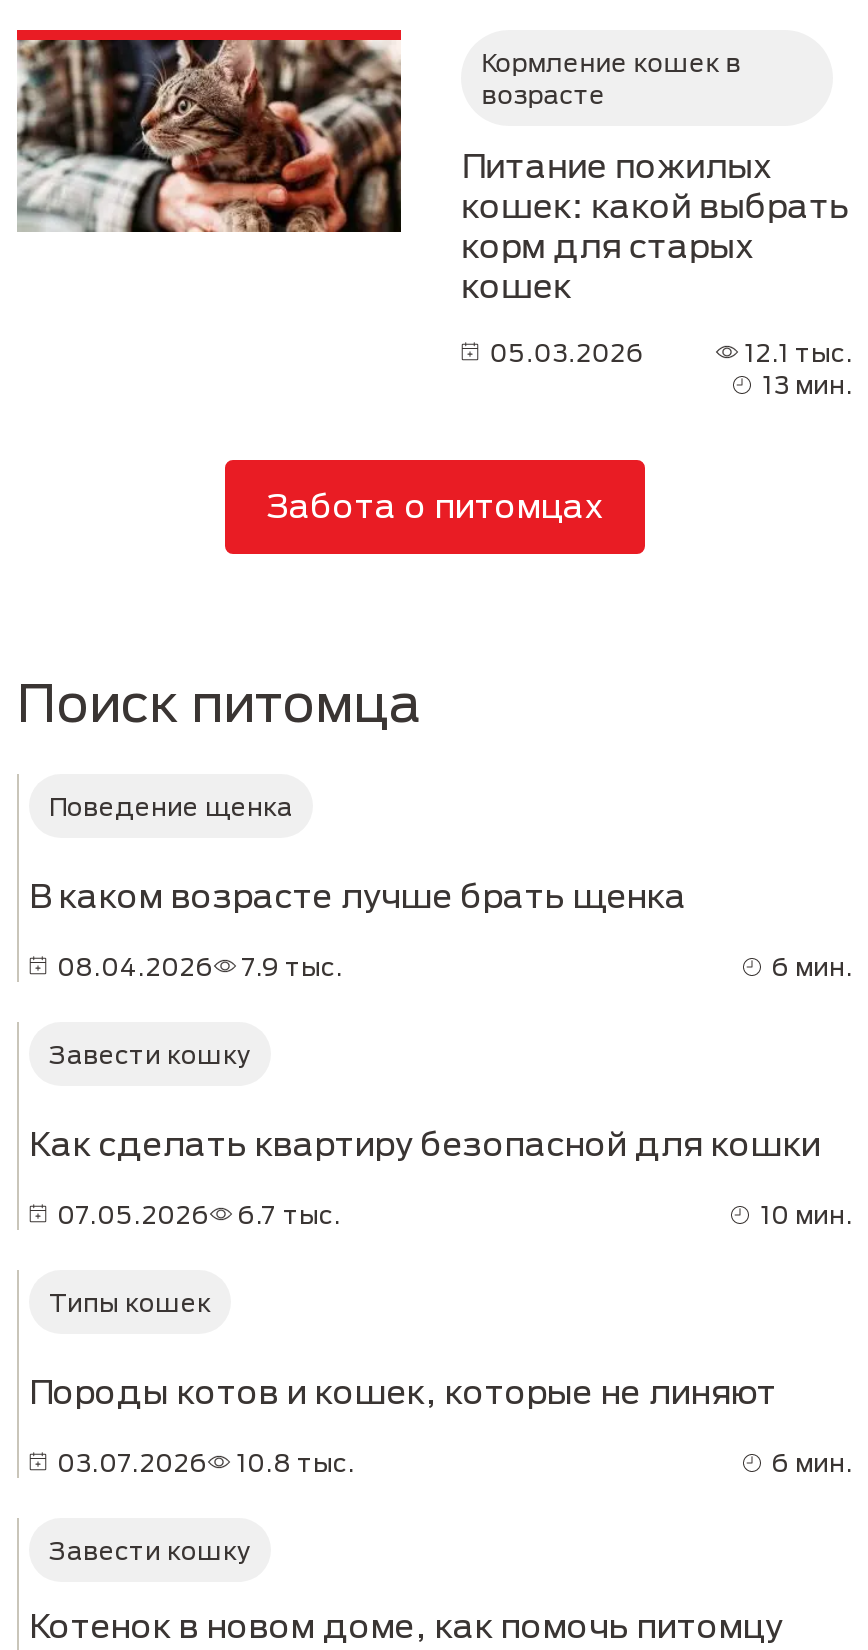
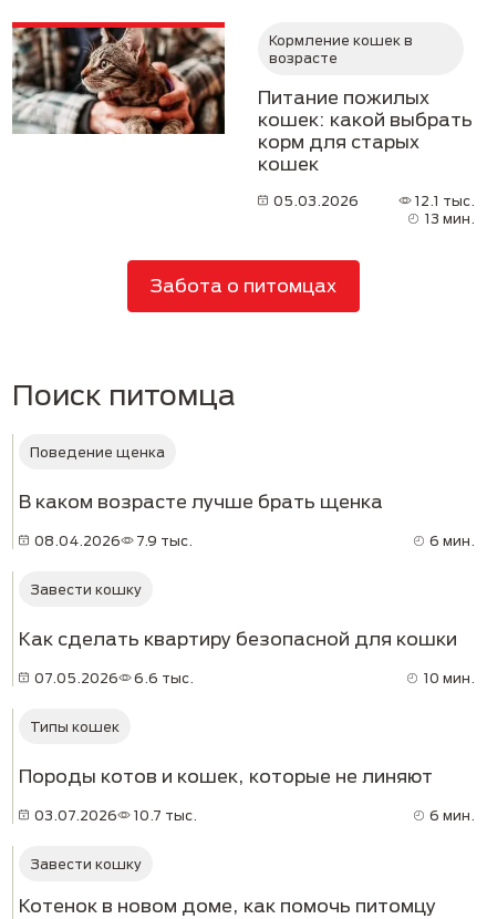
[57,1200,341,1228] 07.05.2026 6.7 тыс. -> [34,670,194,685] 07.05.2026 6.6 тыс.
[57,1448,355,1476] 03.07.2026 10.8 тыс. -> [34,807,197,823] 03.07.2026 10.7 тыс.

